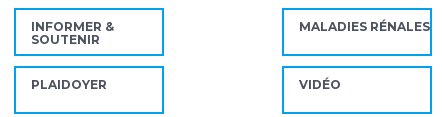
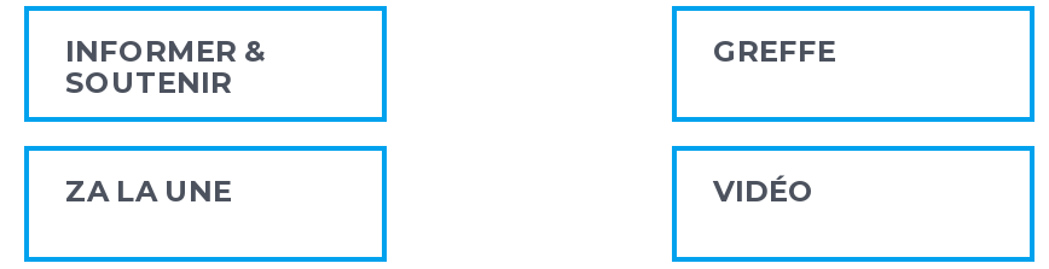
[299,19,430,34] MALADIES RÉNALES -> [713,33,836,69] GREFFE
[31,77,107,92] PLAIDOYER -> [65,172,232,209] ZA LA UNE

